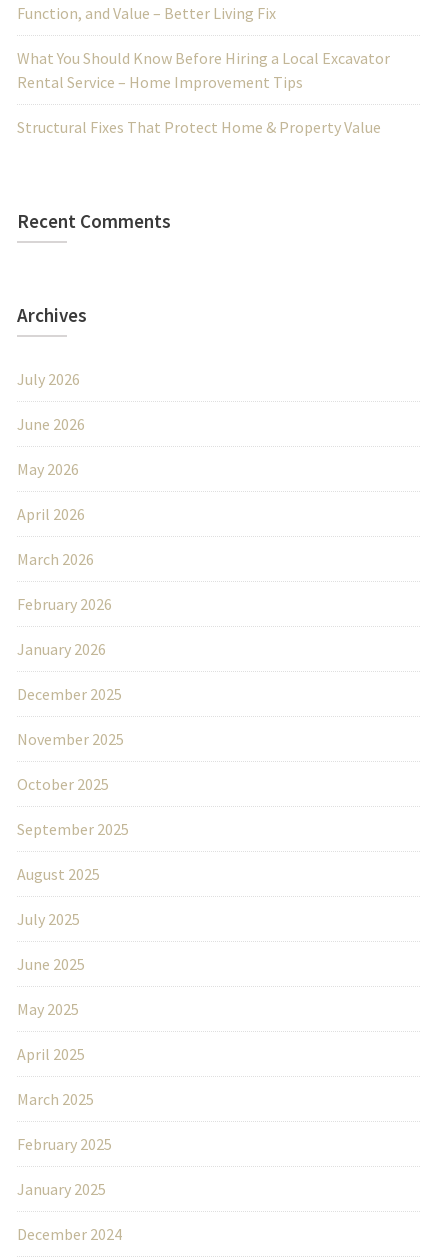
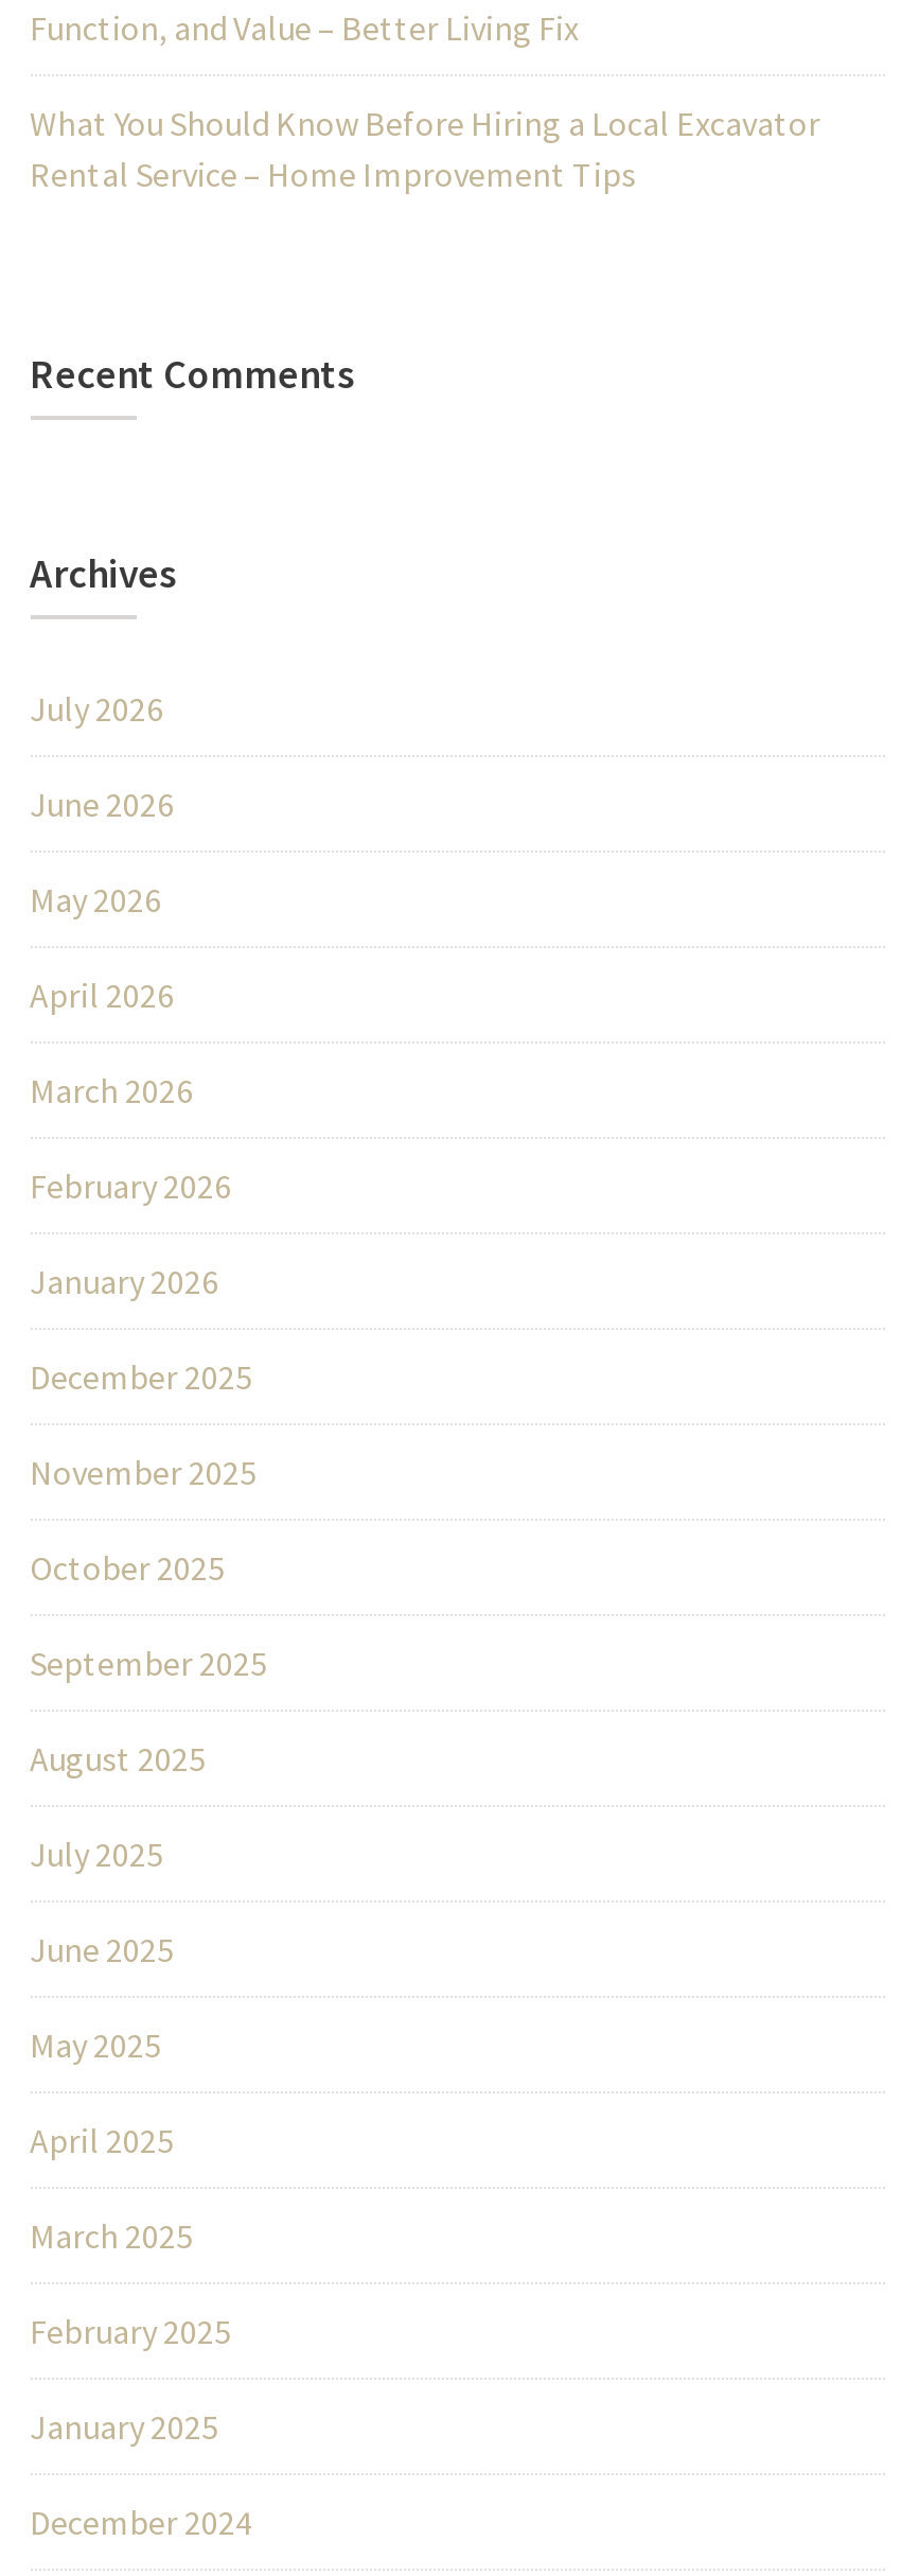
[16,117,380,137] Structural Fixes That Protect Home & Property Value -> none

